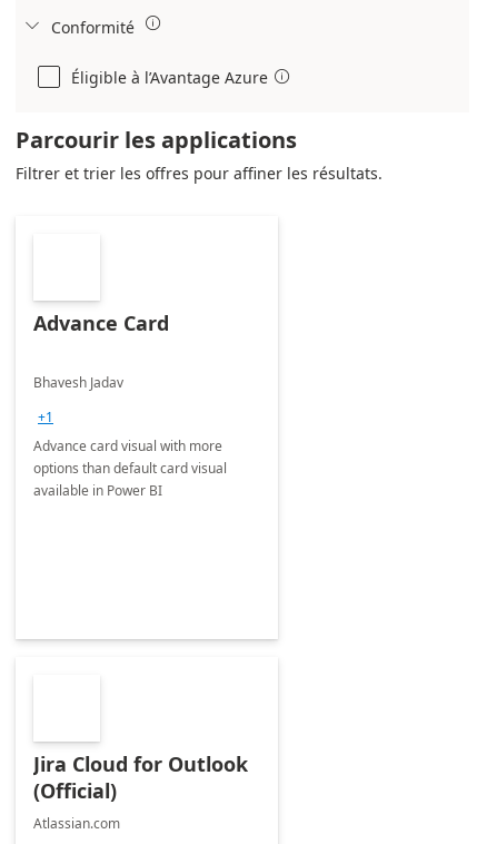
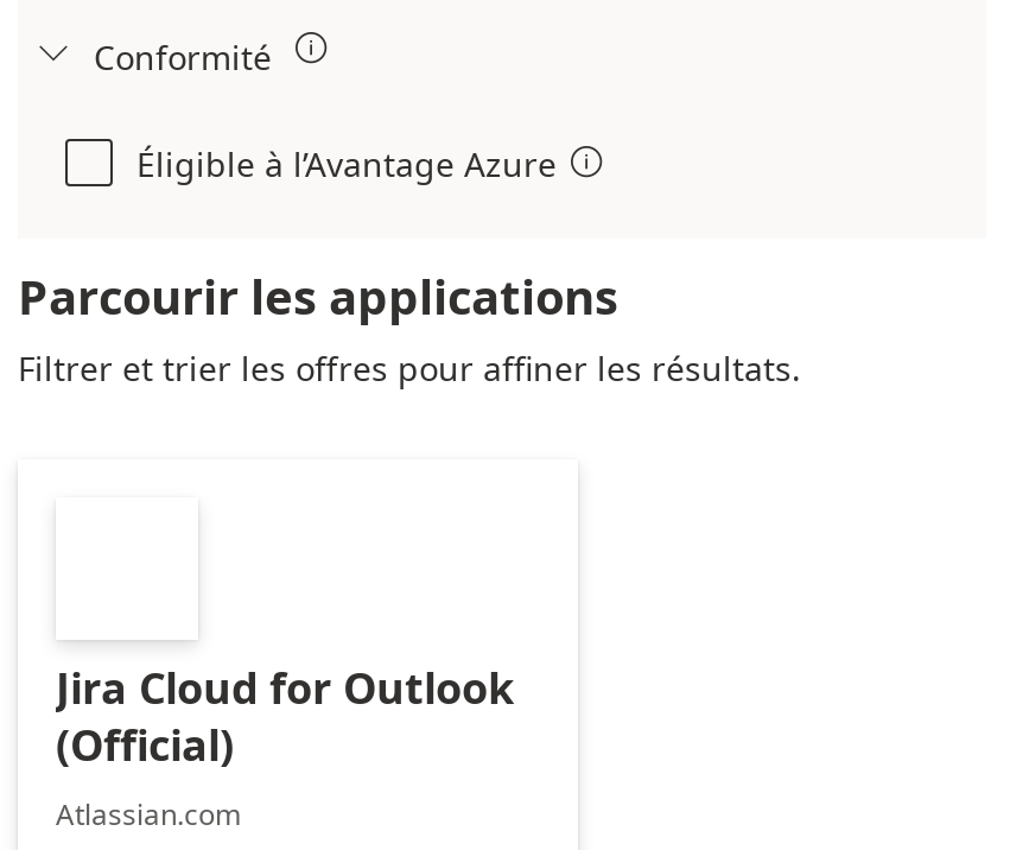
[33,310,227,500] Advance Card | Bhavesh Jadav | +1 | Advance card visual with more | options than default card visual | available in Power BI -> none

